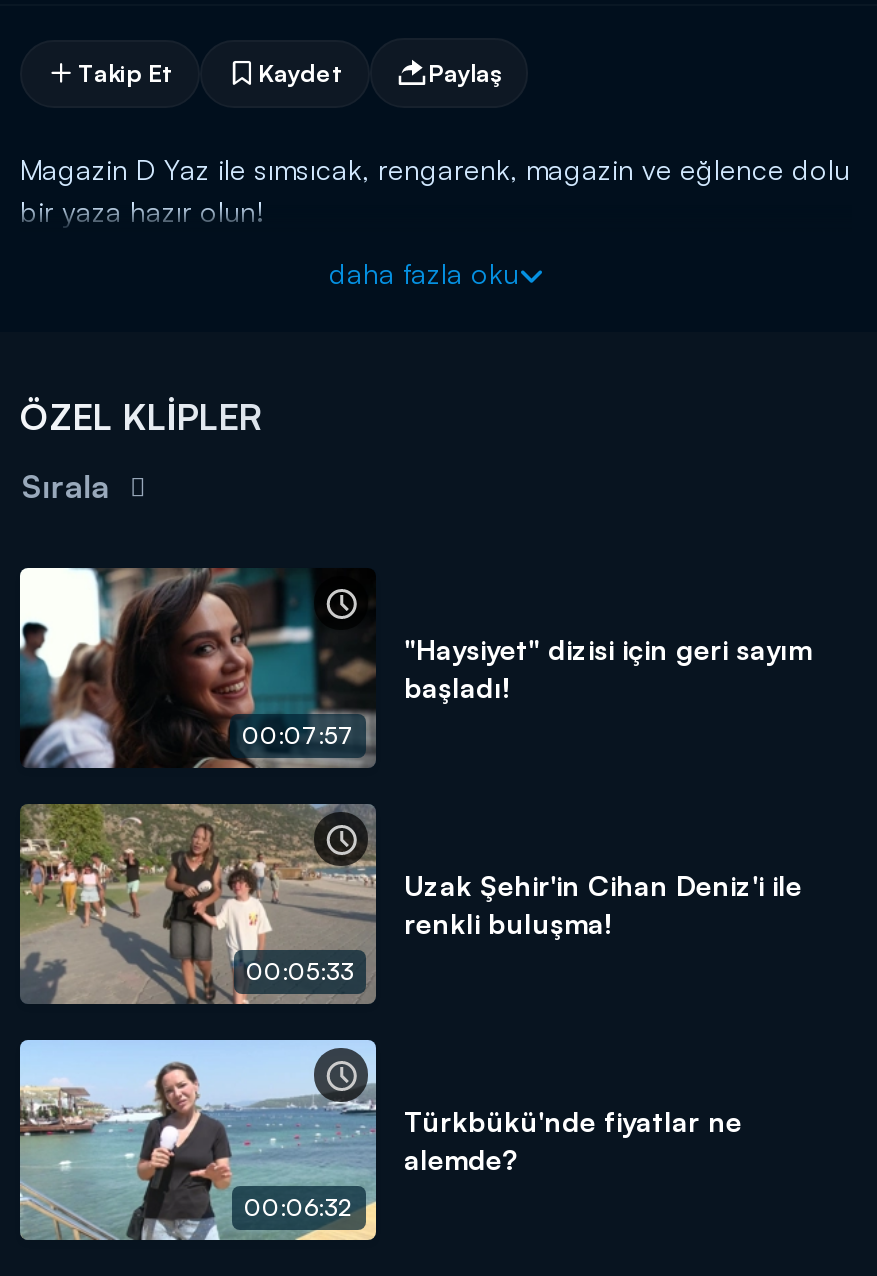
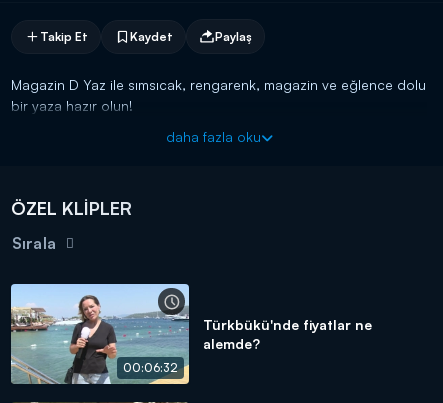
[18,568,376,768] [image] | 00:07:57 -> none
[404,632,812,704] "Haysiyet" dizisi için geri sayım | başladı! -> none
[18,802,376,1006] [image] | 00:05:33 -> none
[404,868,802,940] Uzak Şehir'in Cihan Deniz'i ile | renkli buluşma! -> none

